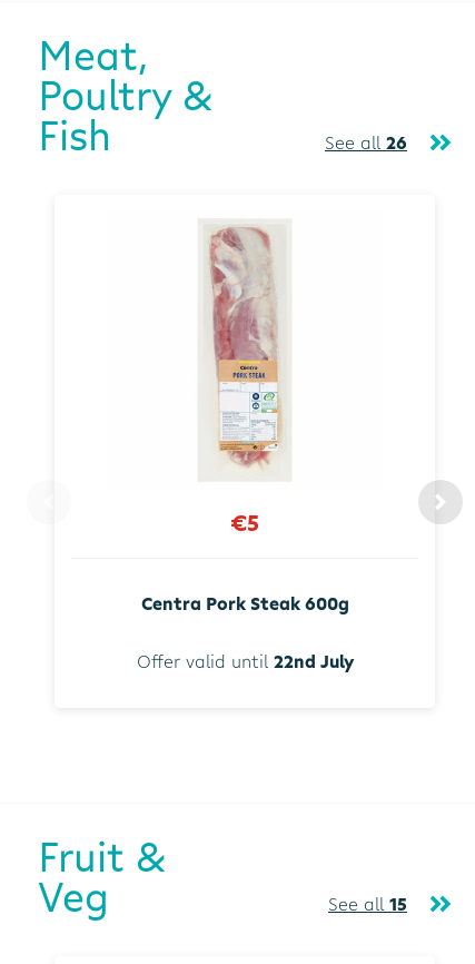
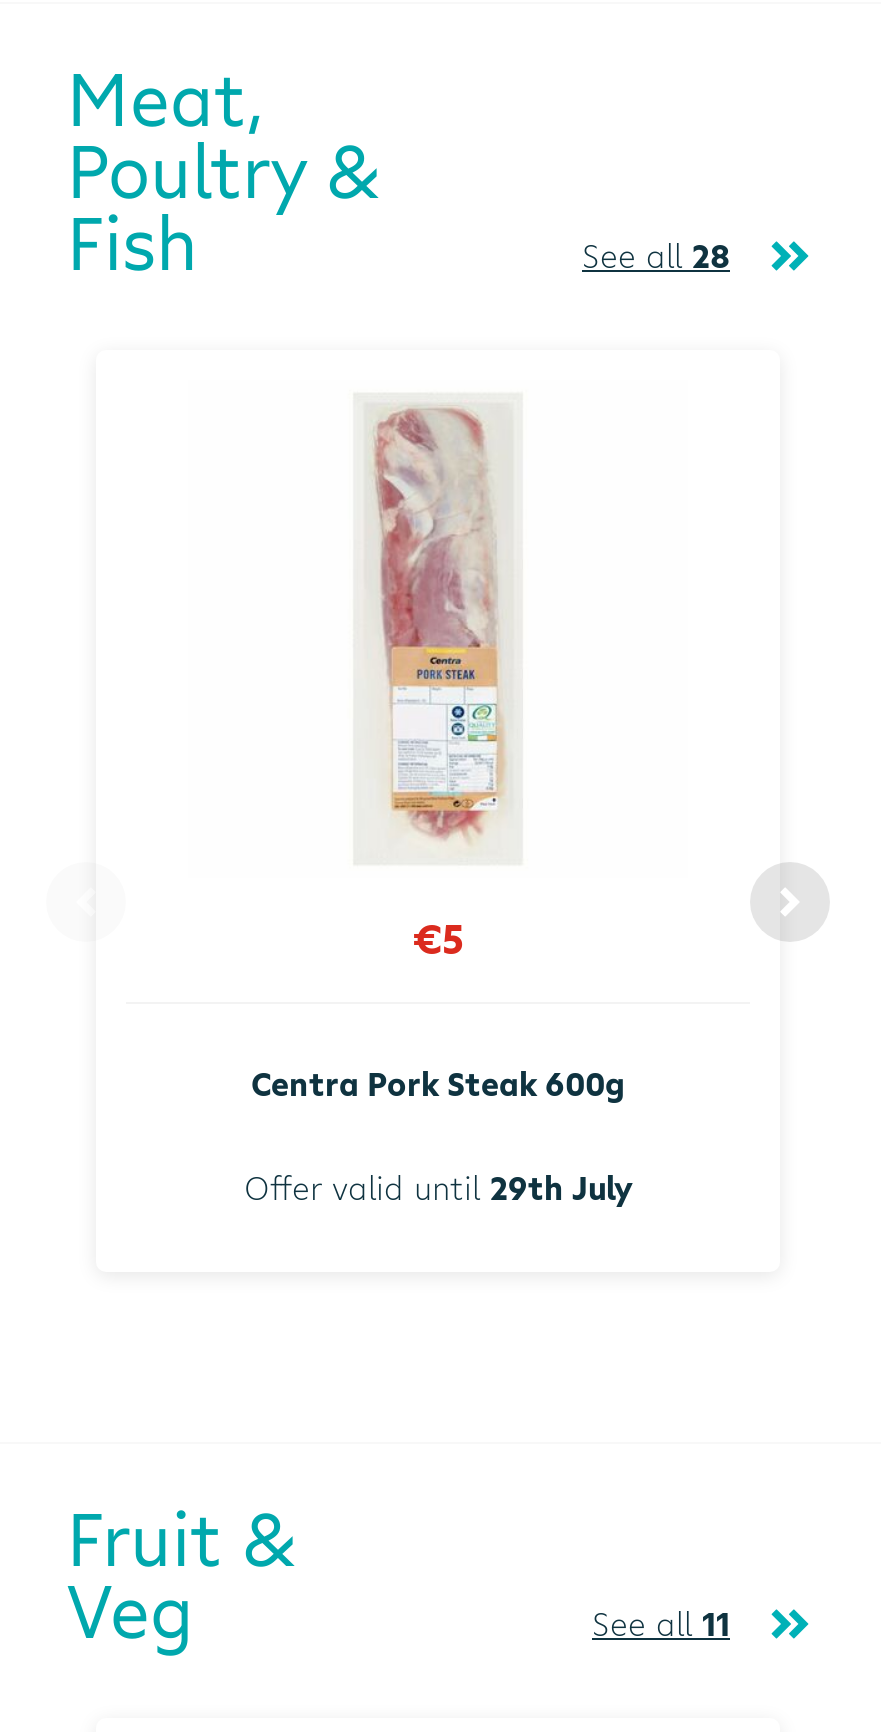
[325,130,407,155] See all 26 -> [582,234,730,278] See all 28
[136,649,353,674] Offer valid until 22nd July -> [244,1167,632,1211] Offer valid until 29th July
[328,892,407,917] See all 15 -> [592,1603,730,1647] See all 11

